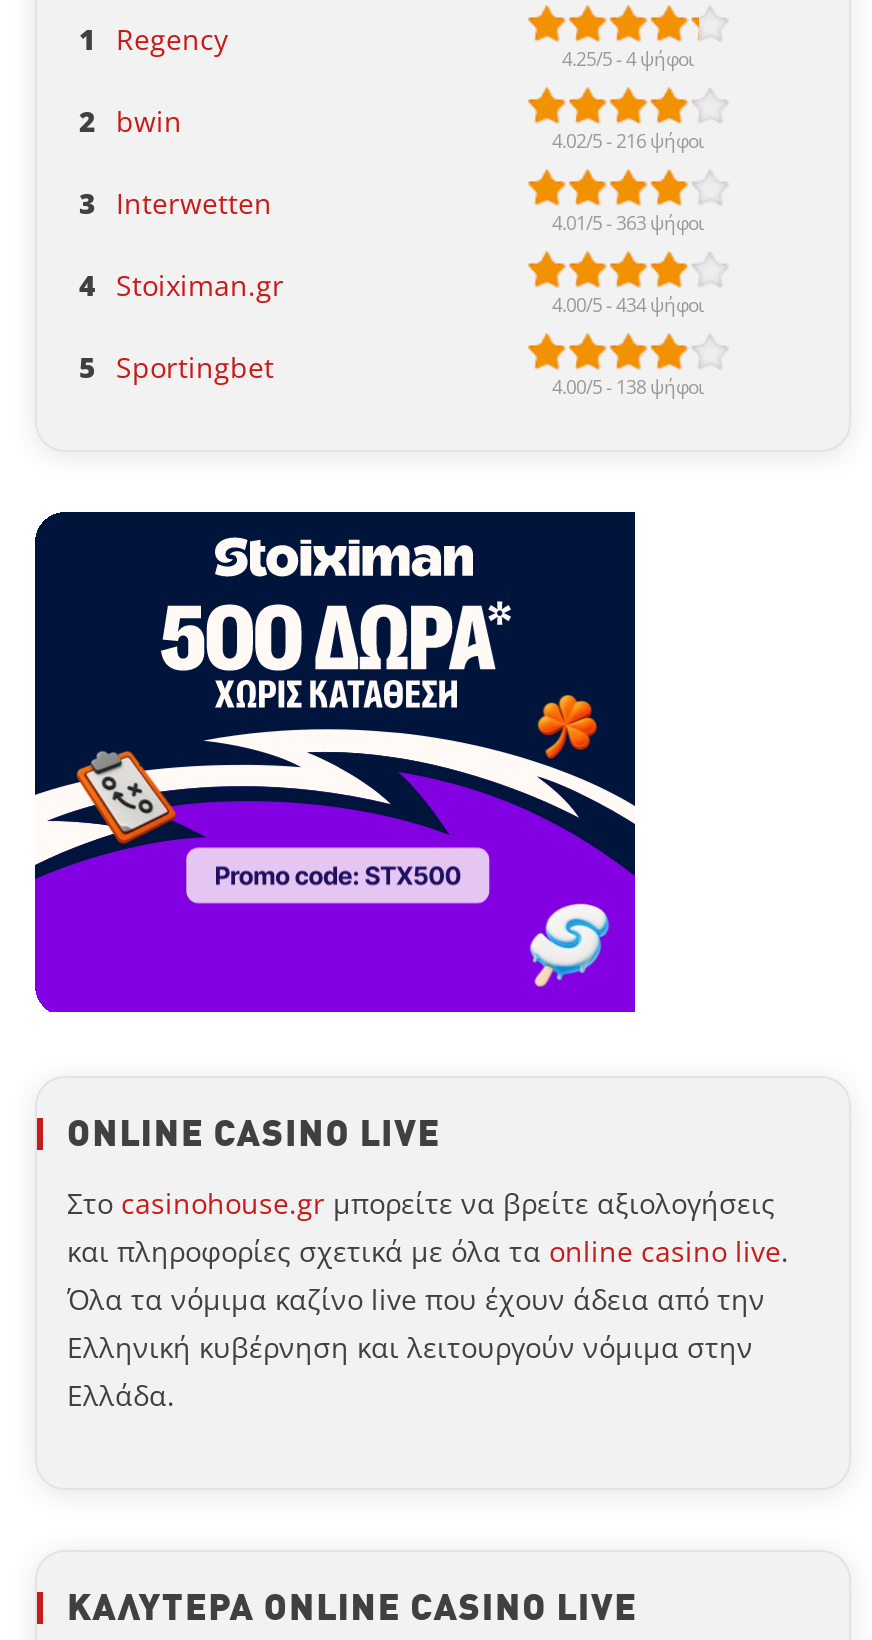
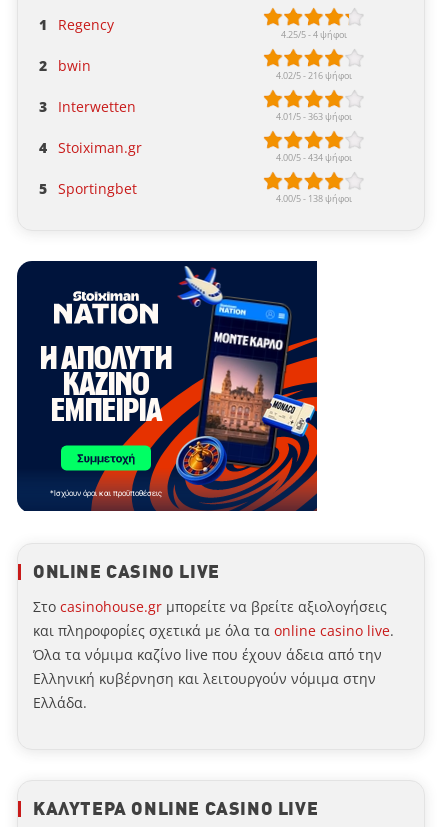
[33,509,637,1015] [image] -> [16,260,318,512] [image]

